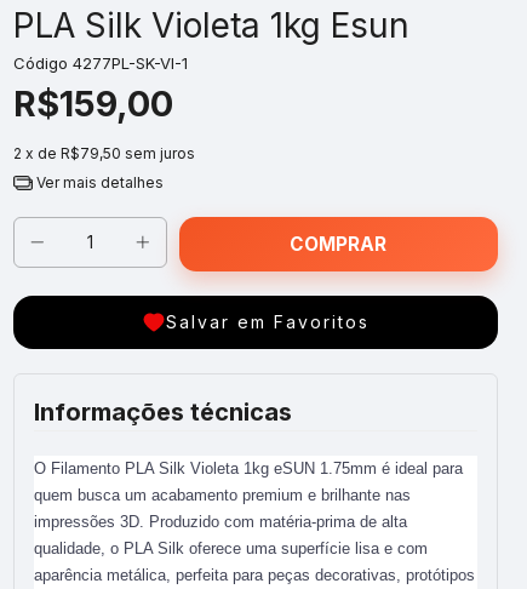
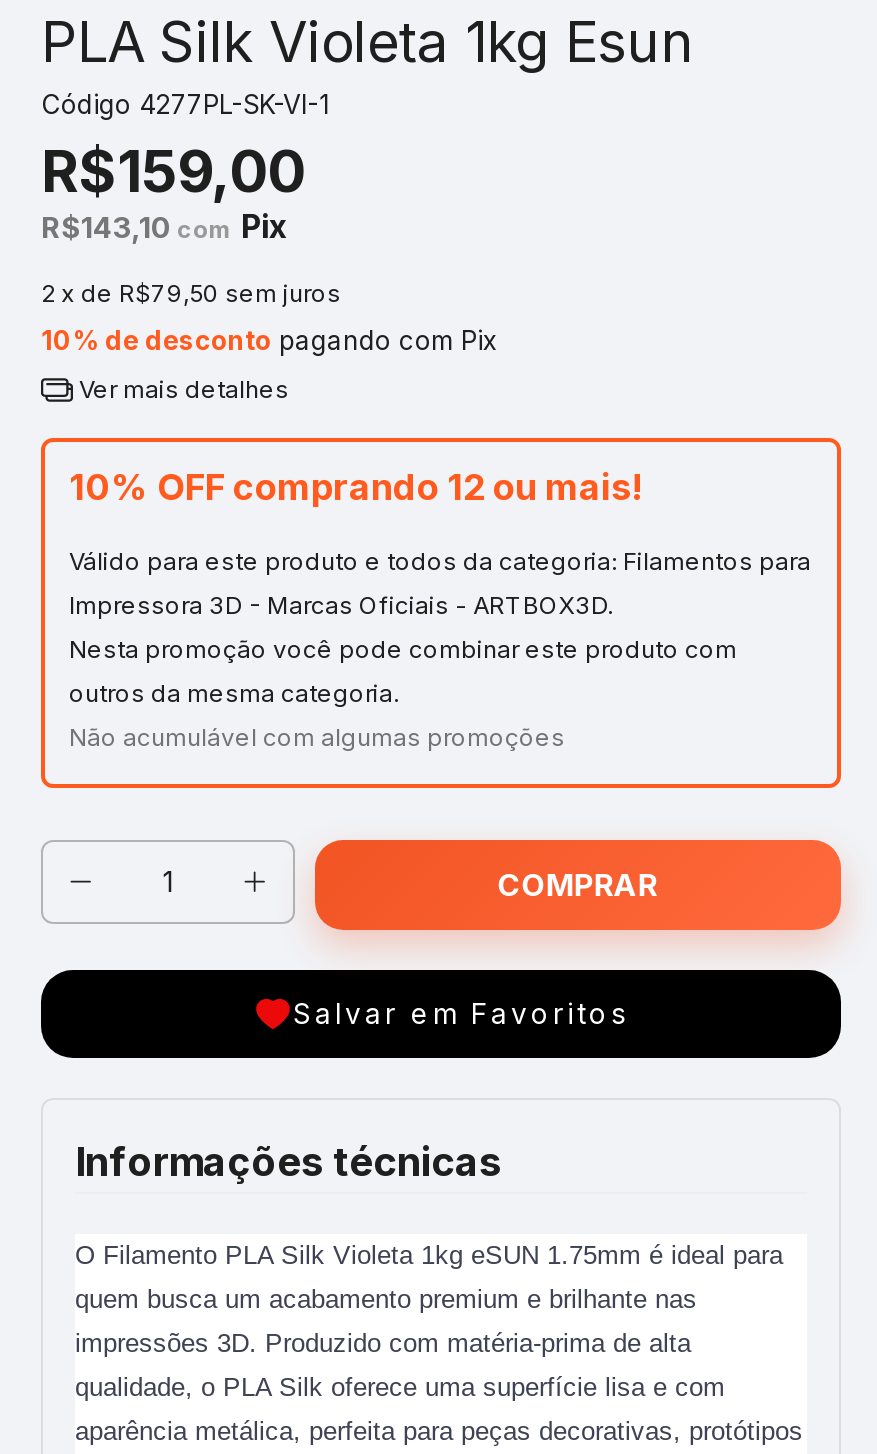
none -> [41,207,289,247] R$143,10 com Pix
none -> [41,325,497,357] 10% de desconto pagando com Pix
none -> [39,436,843,790] [image] | 10% OFF comprando 12 ou mais! | Válido para este produto e todos da categoria: Filamentos para | Impressora 3D - Marcas Oficiais - ARTBOX3D. | Nesta promoção você pode combinar este produto com | outros da mesma categoria. | Não acumulável com algumas promoções

